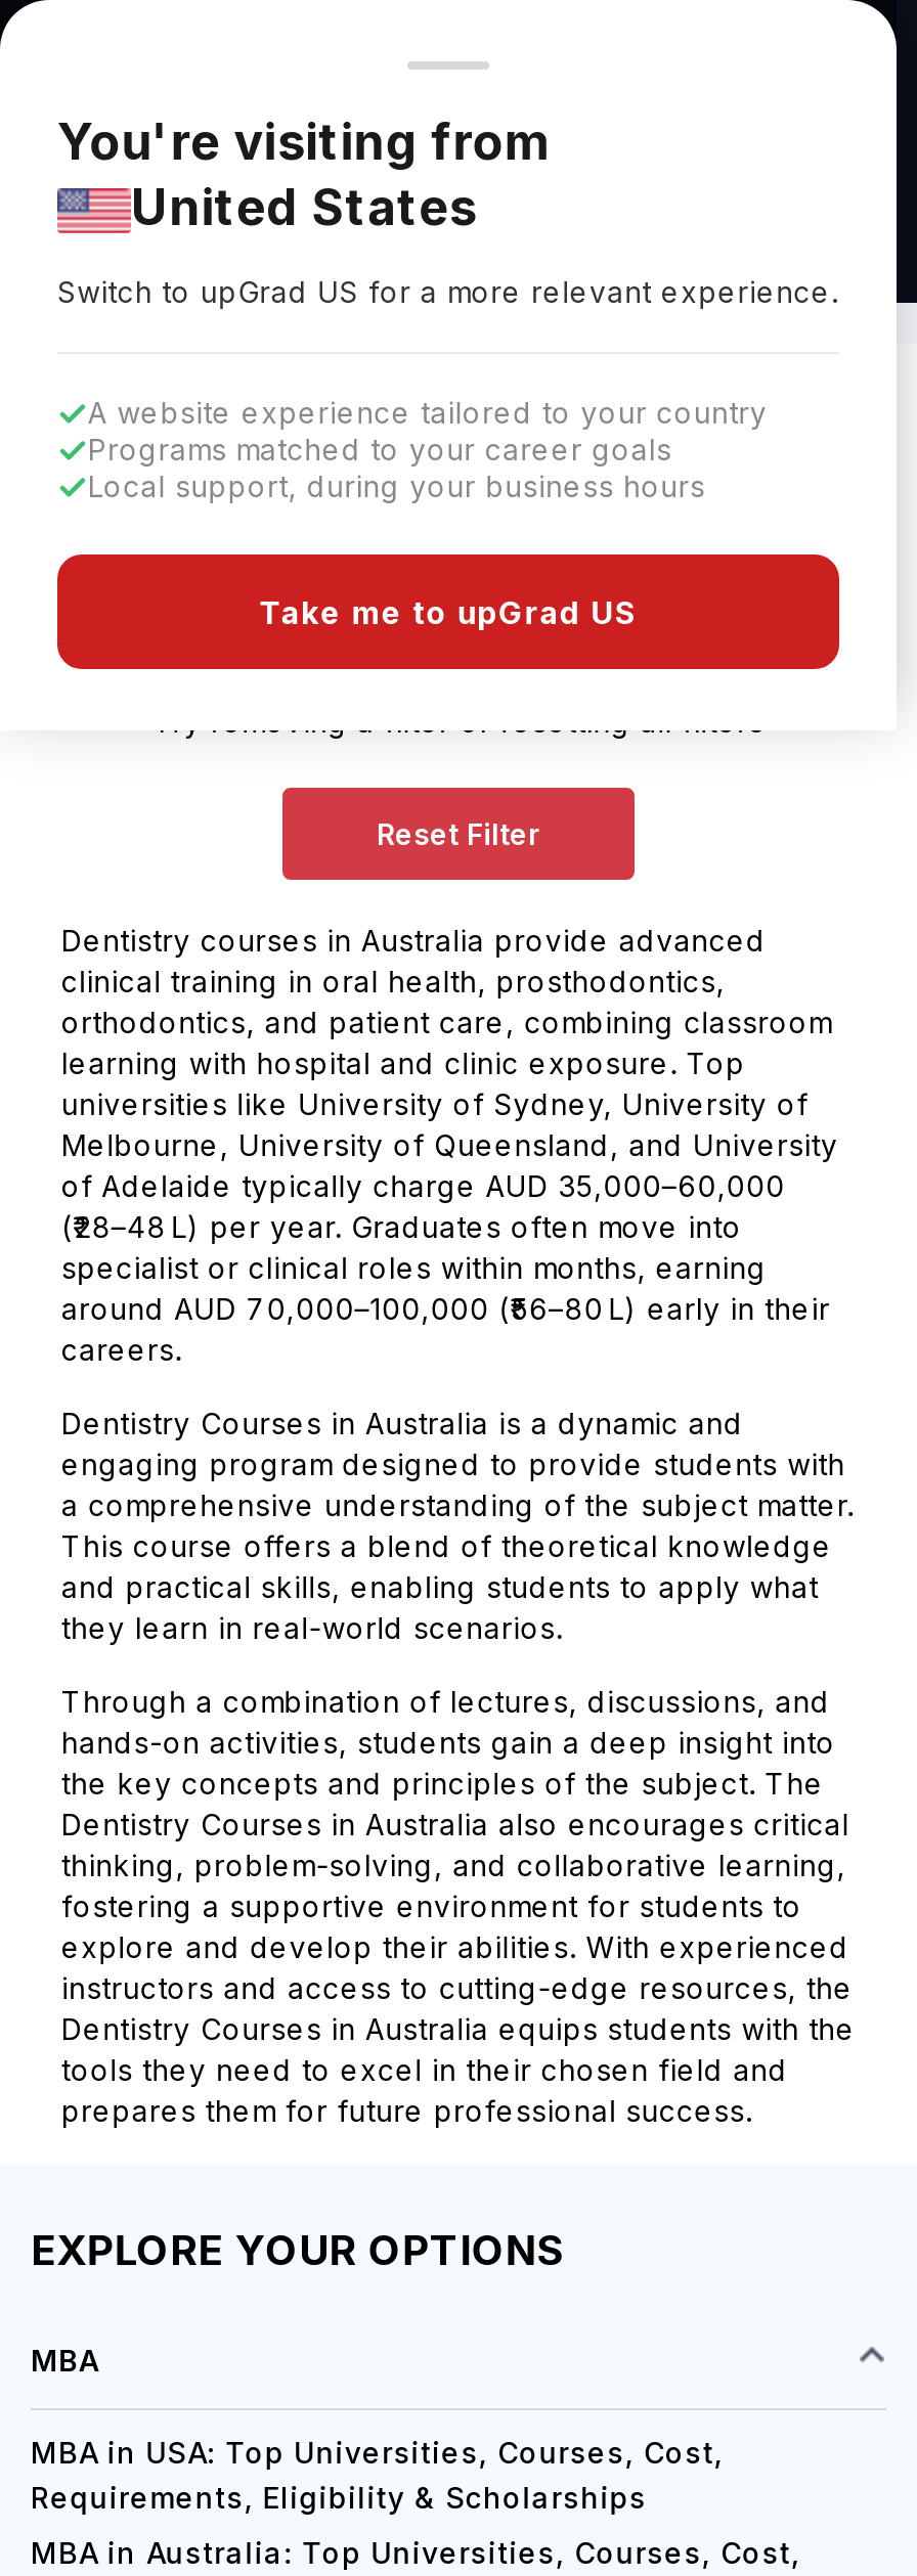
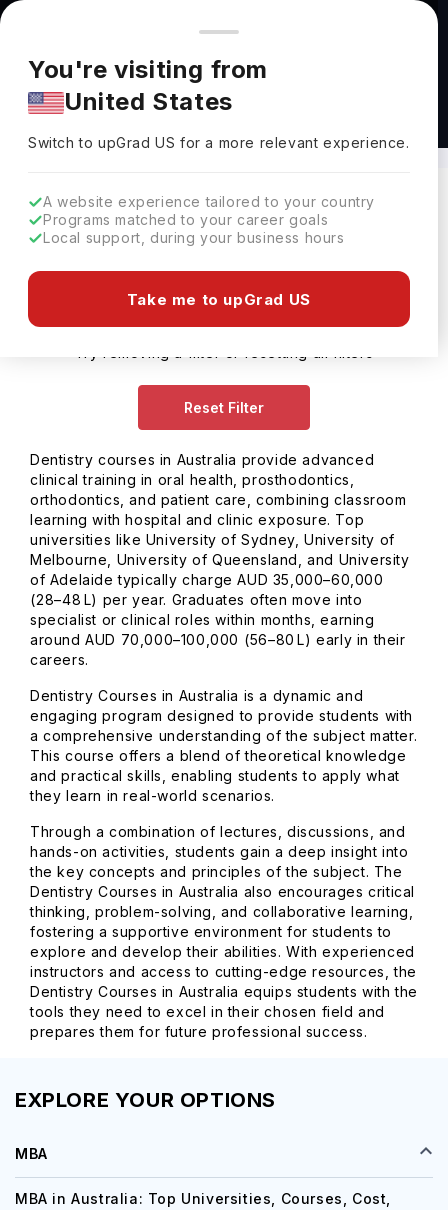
[31,2435,723,2515] MBA in USA: Top Universities, Courses, Cost, | Requirements, Eligibility & Scholarships -> none

